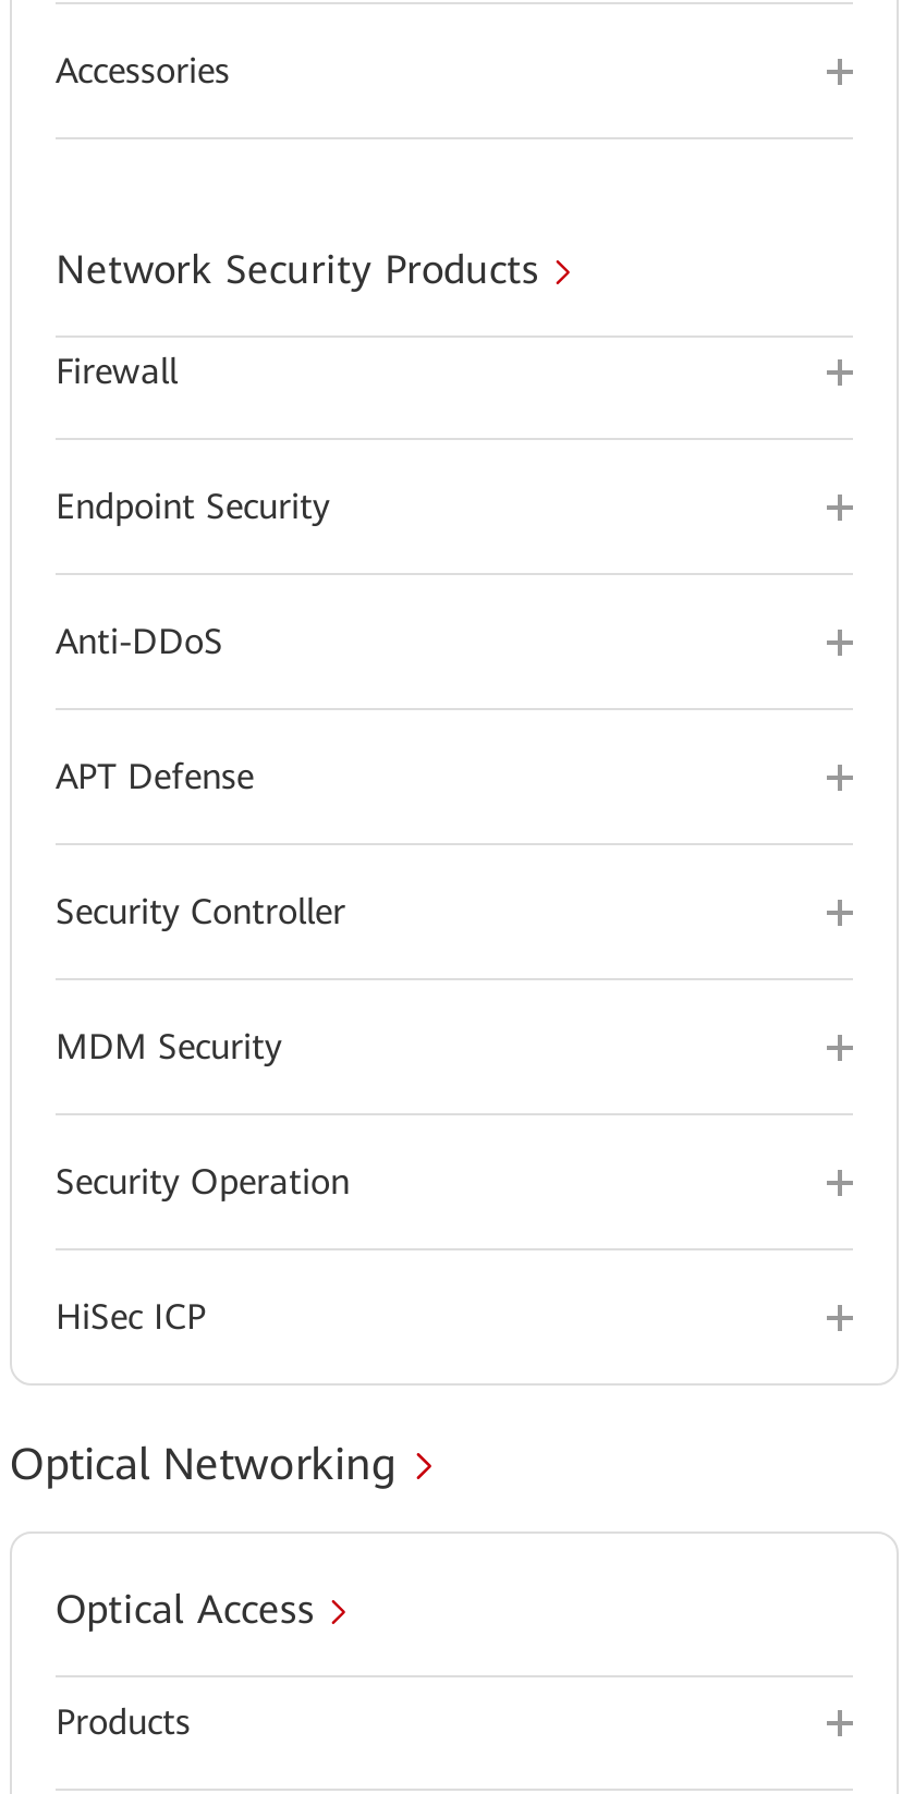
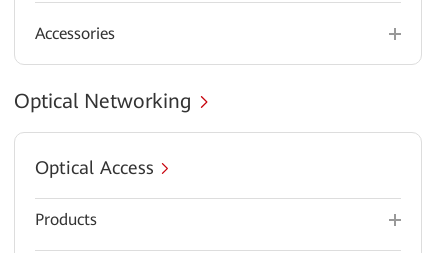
[56,246,539,1338] Network Security Products | Firewall | Endpoint Security | Anti-DDoS | APT Defense | Security Controller | MDM Security | Security Operation | HiSec ICP -> none

